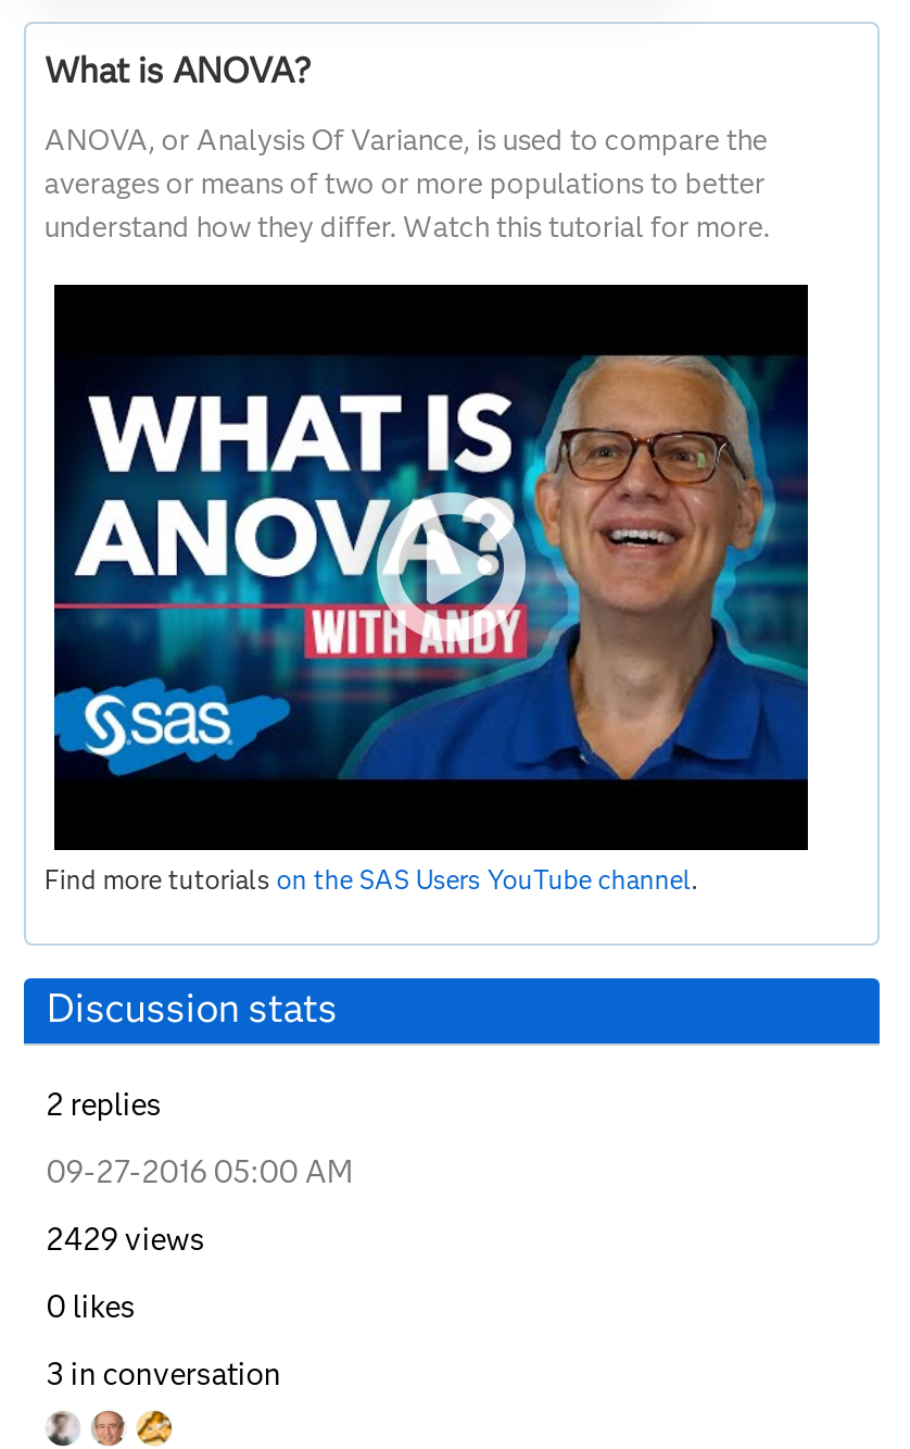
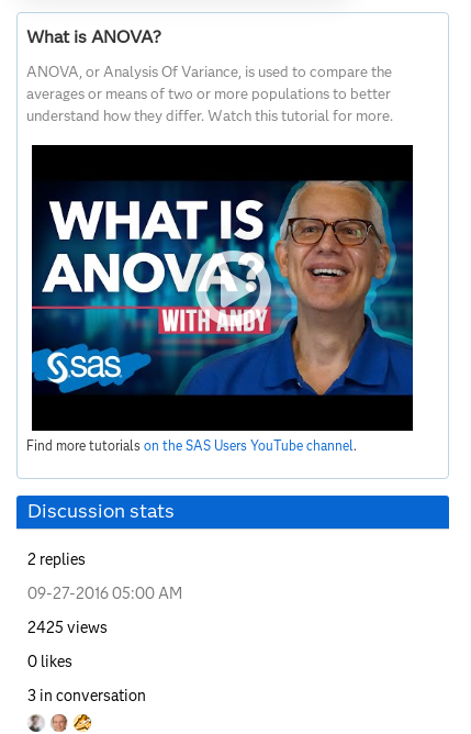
[46,1219,205,1258] 2429 views -> [28,617,108,637] 2425 views

